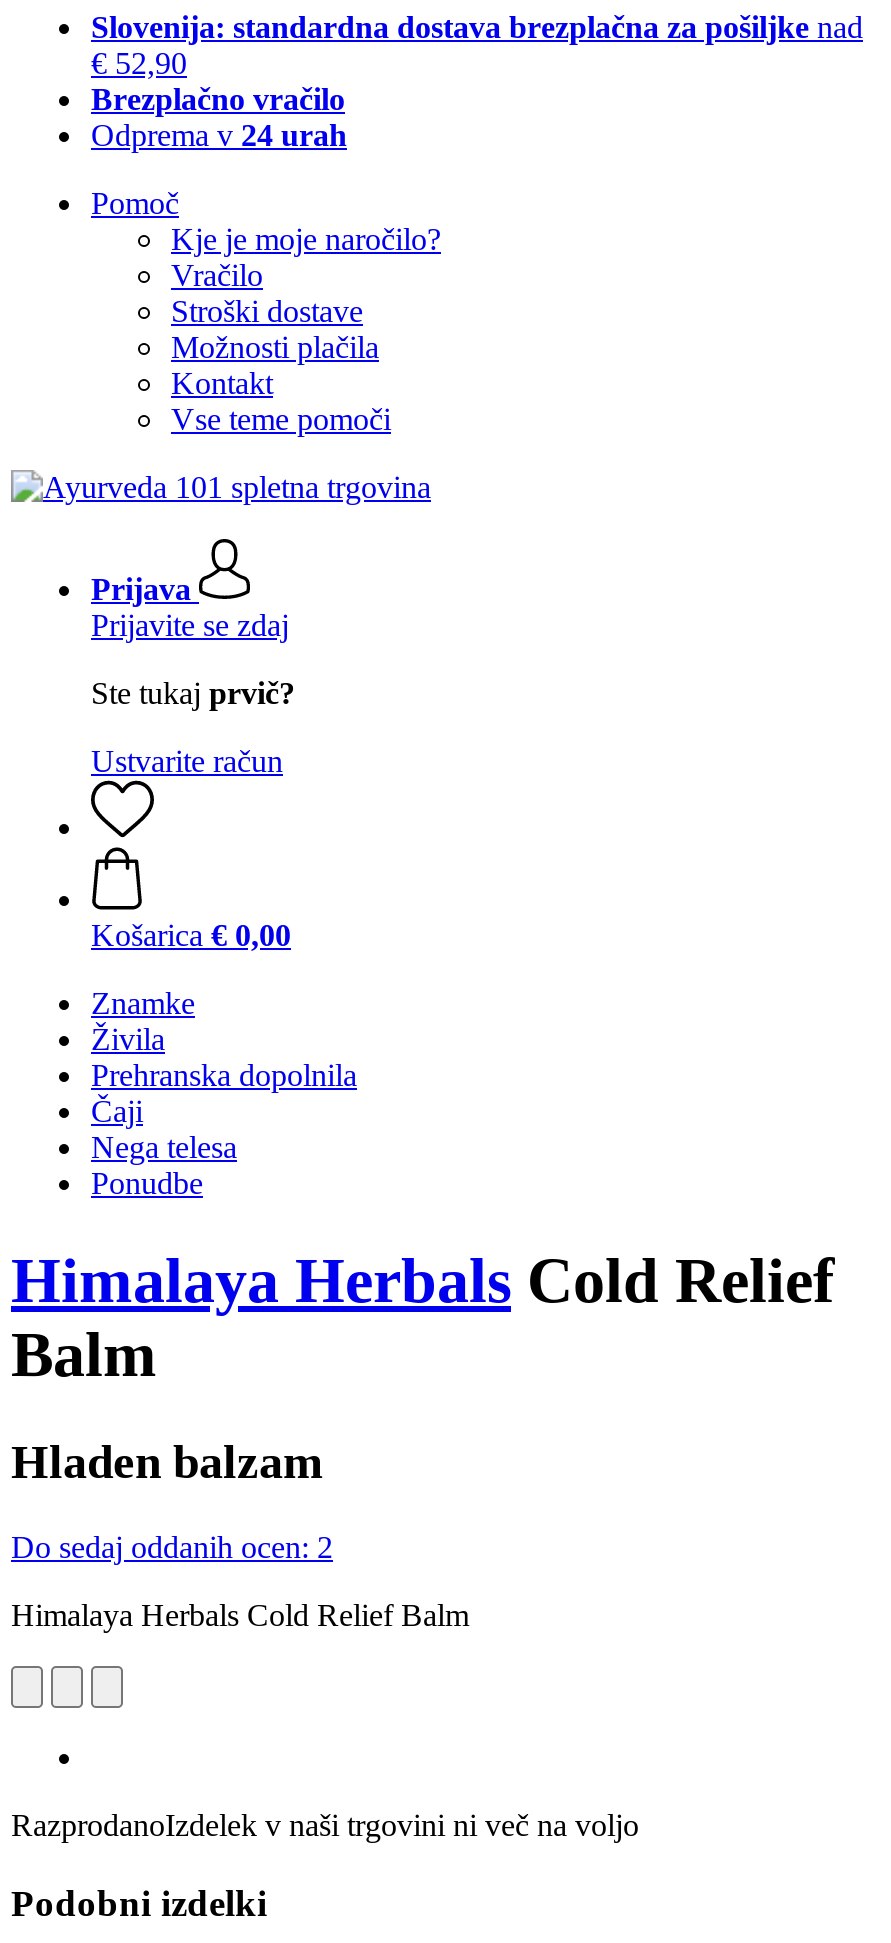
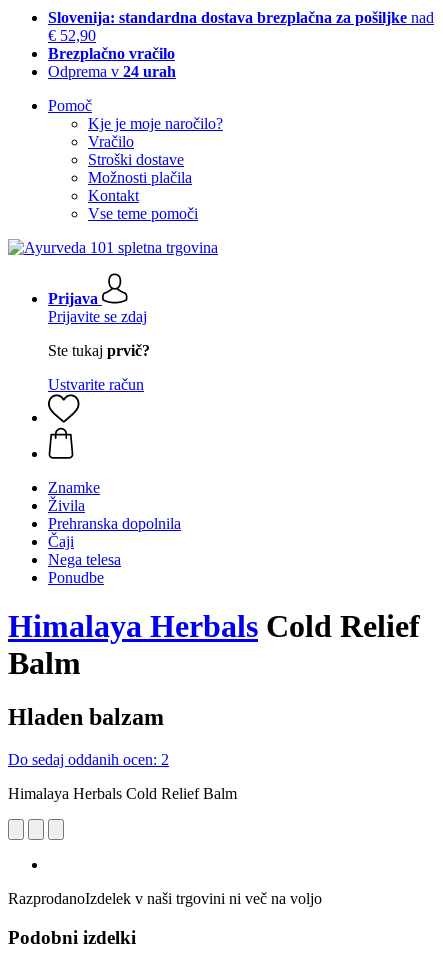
[91,918,291,952] Košarica € 0,00 -> none

